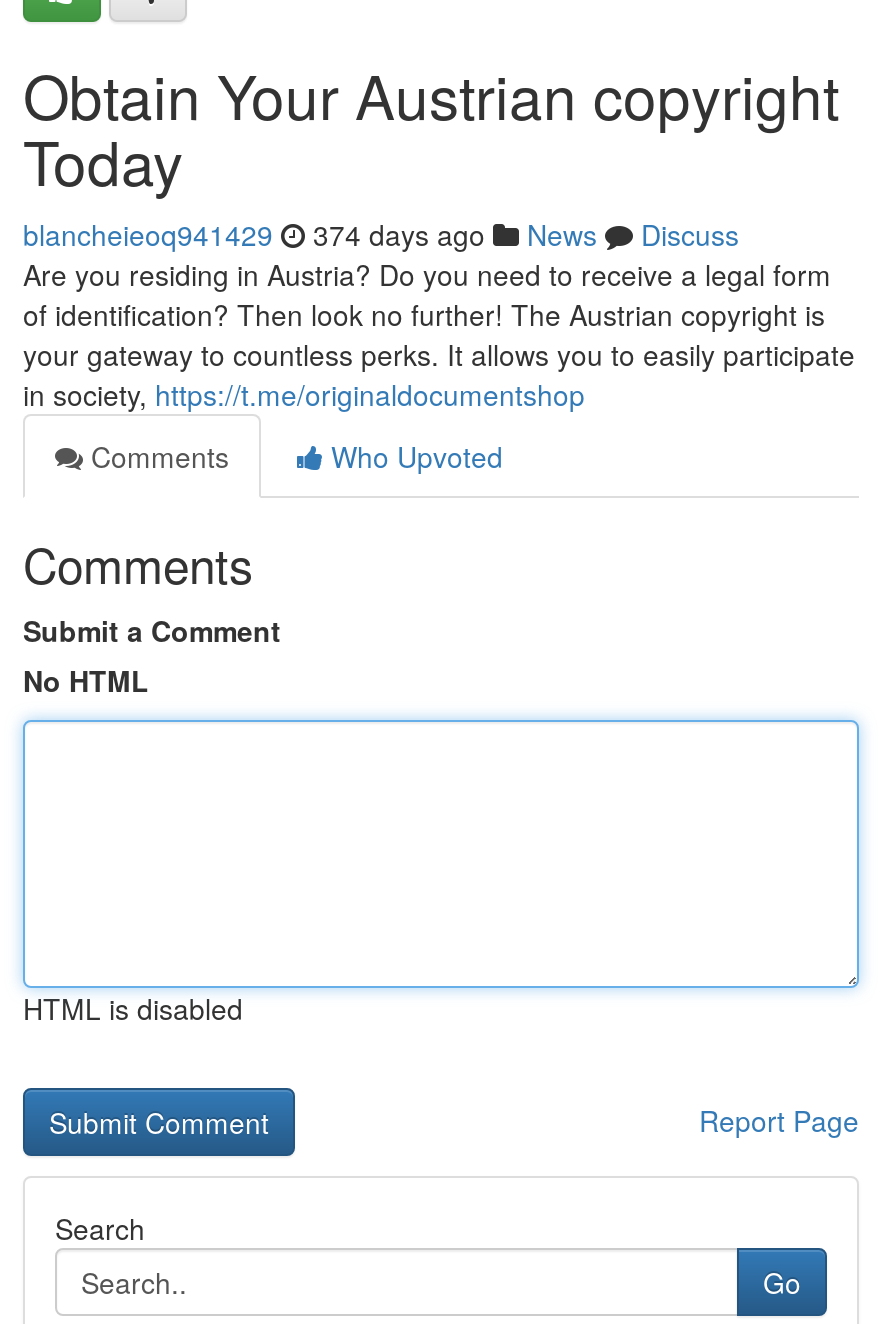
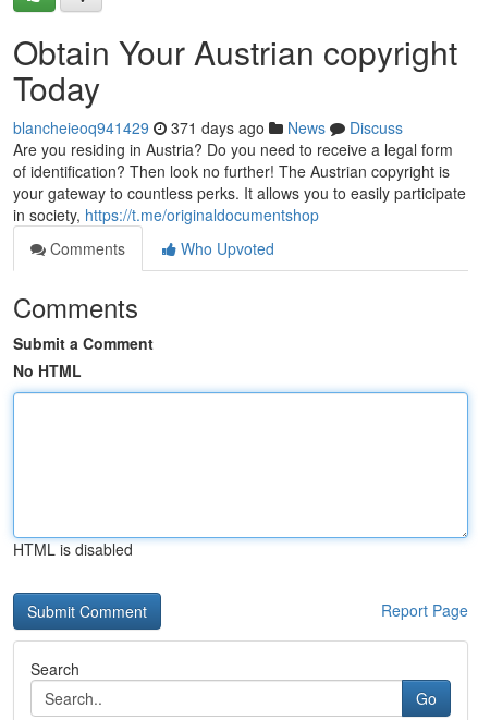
[23,214,739,254] blancheieoq941429 374 days ago News Discuss -> [13,117,403,138] blancheieoq941429 371 days ago News Discuss

